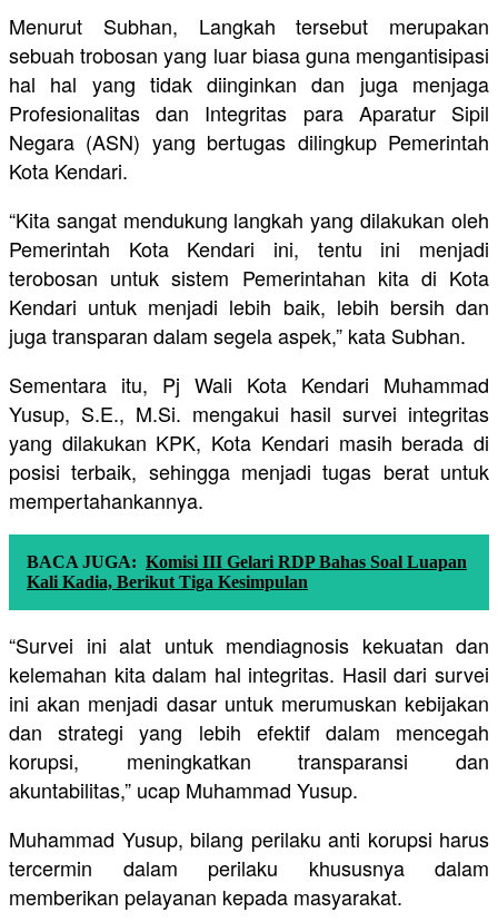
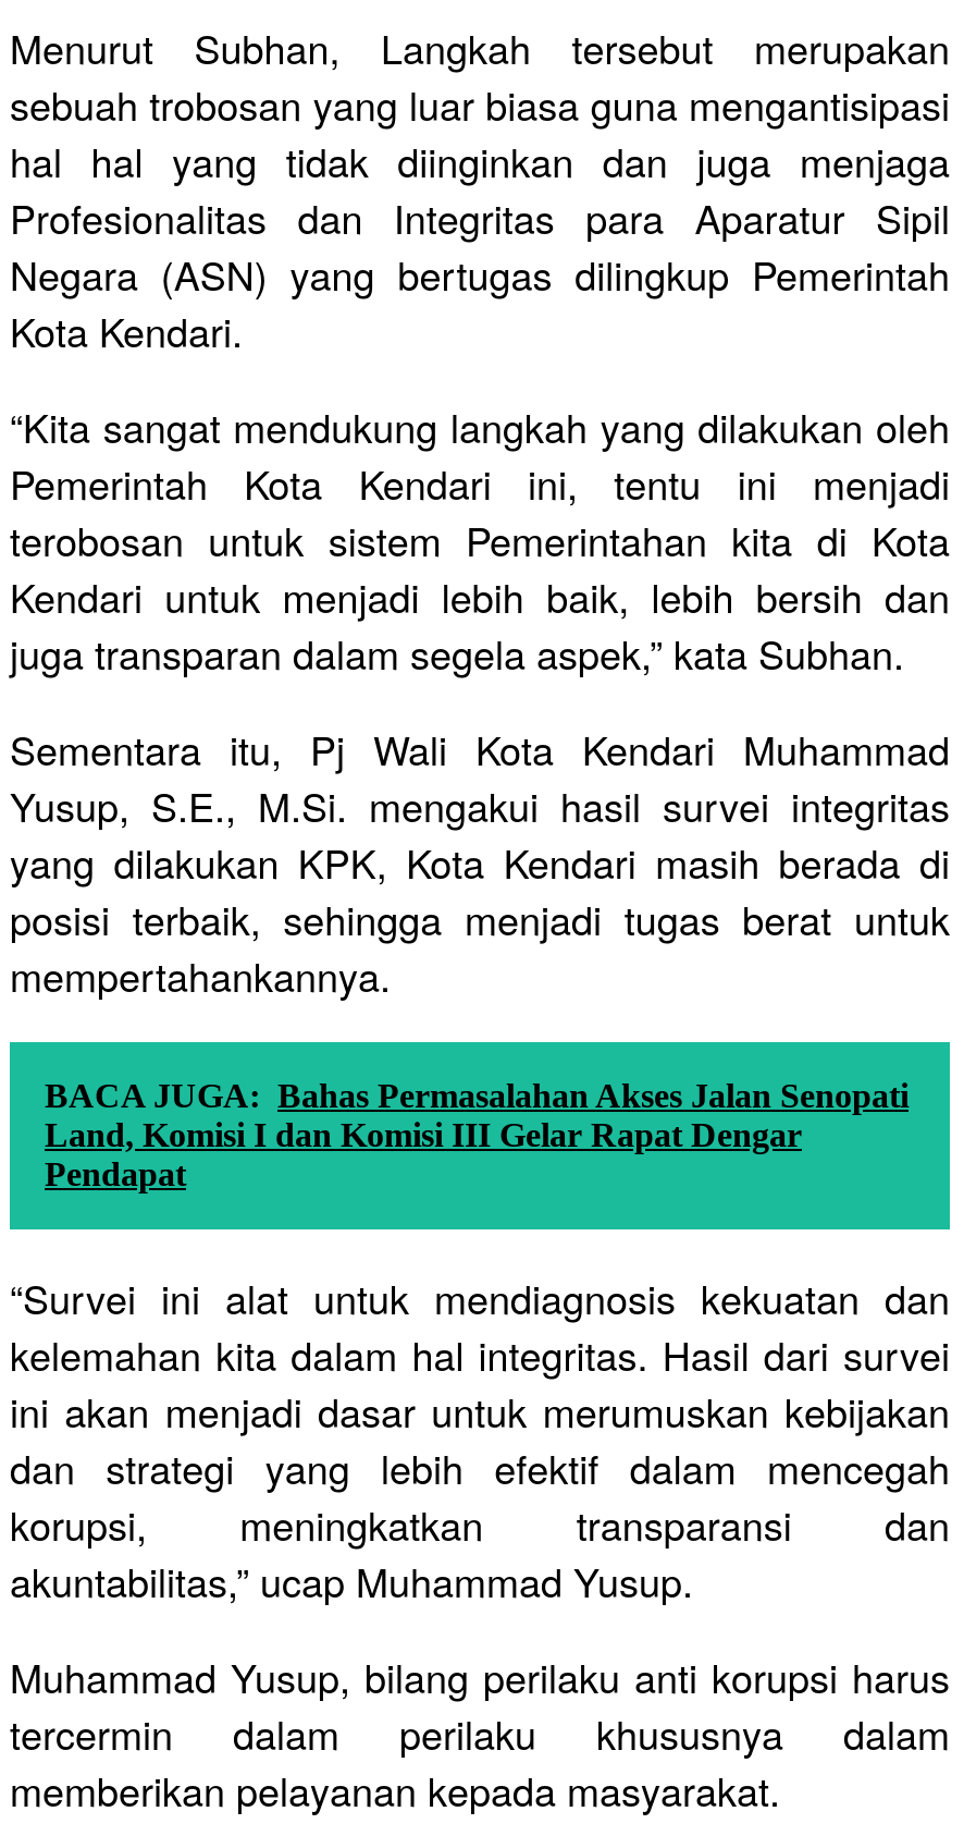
[27,552,467,591] BACA JUGA: Komisi III Gelari RDP Bahas Soal Luapan | Kali Kadia, Berikut Tiga Kesimpulan -> [45,1077,909,1192] BACA JUGA: Bahas Permasalahan Akses Jalan Senopati | Land, Komisi I dan Komisi III Gelar Rapat Dengar | Pendapat

